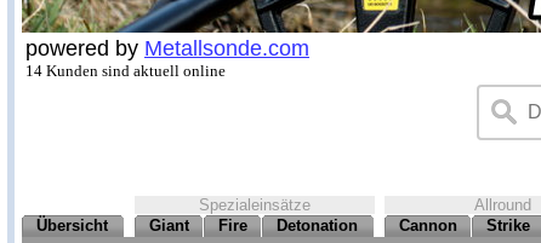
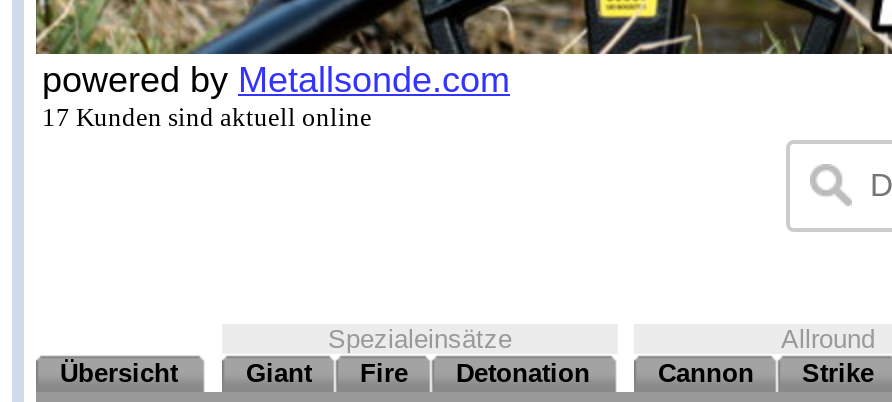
[25,62,226,80] 14 Kunden sind aktuell online -> [42,102,372,132] 17 Kunden sind aktuell online

